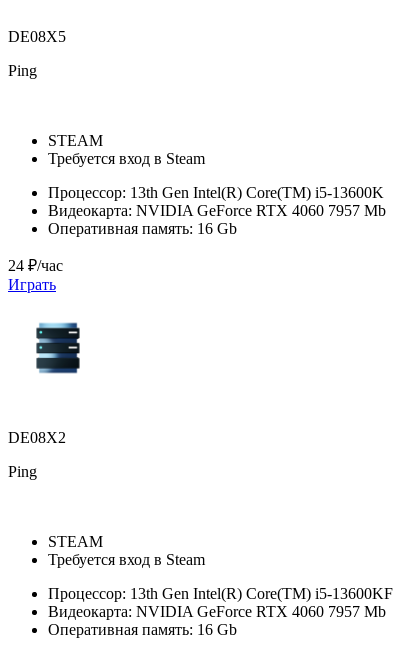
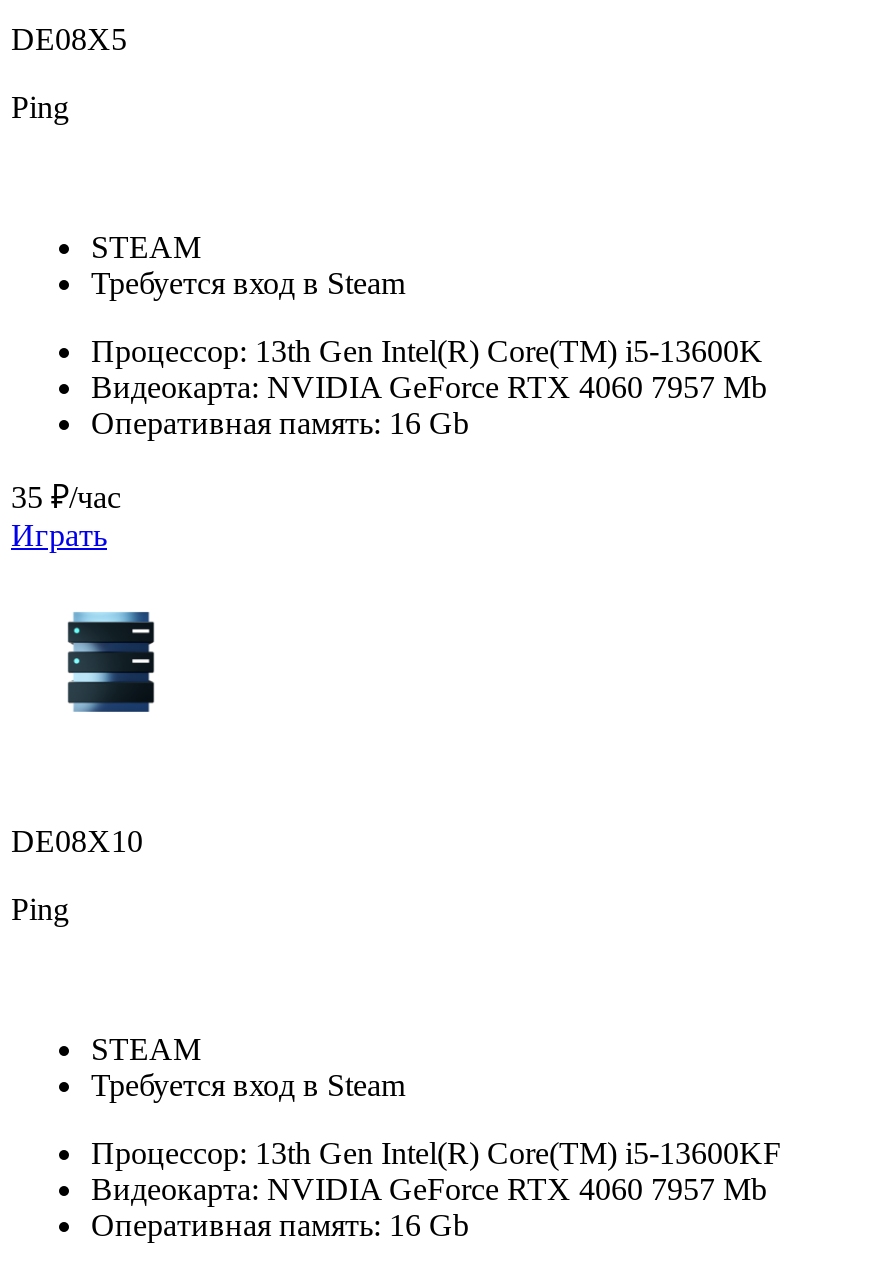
[8,257,63,274] 24 ₽/час -> [11,480,121,514] 35 ₽/час
[8,429,66,446] DE08X2 -> [11,824,143,858] DE08X10

